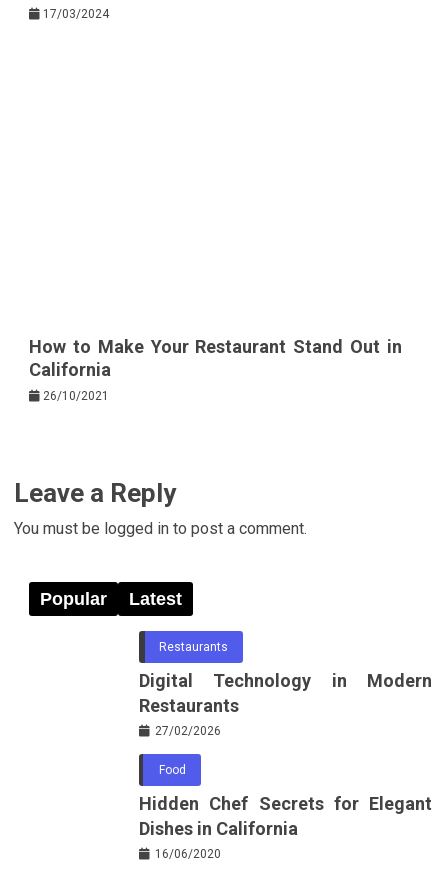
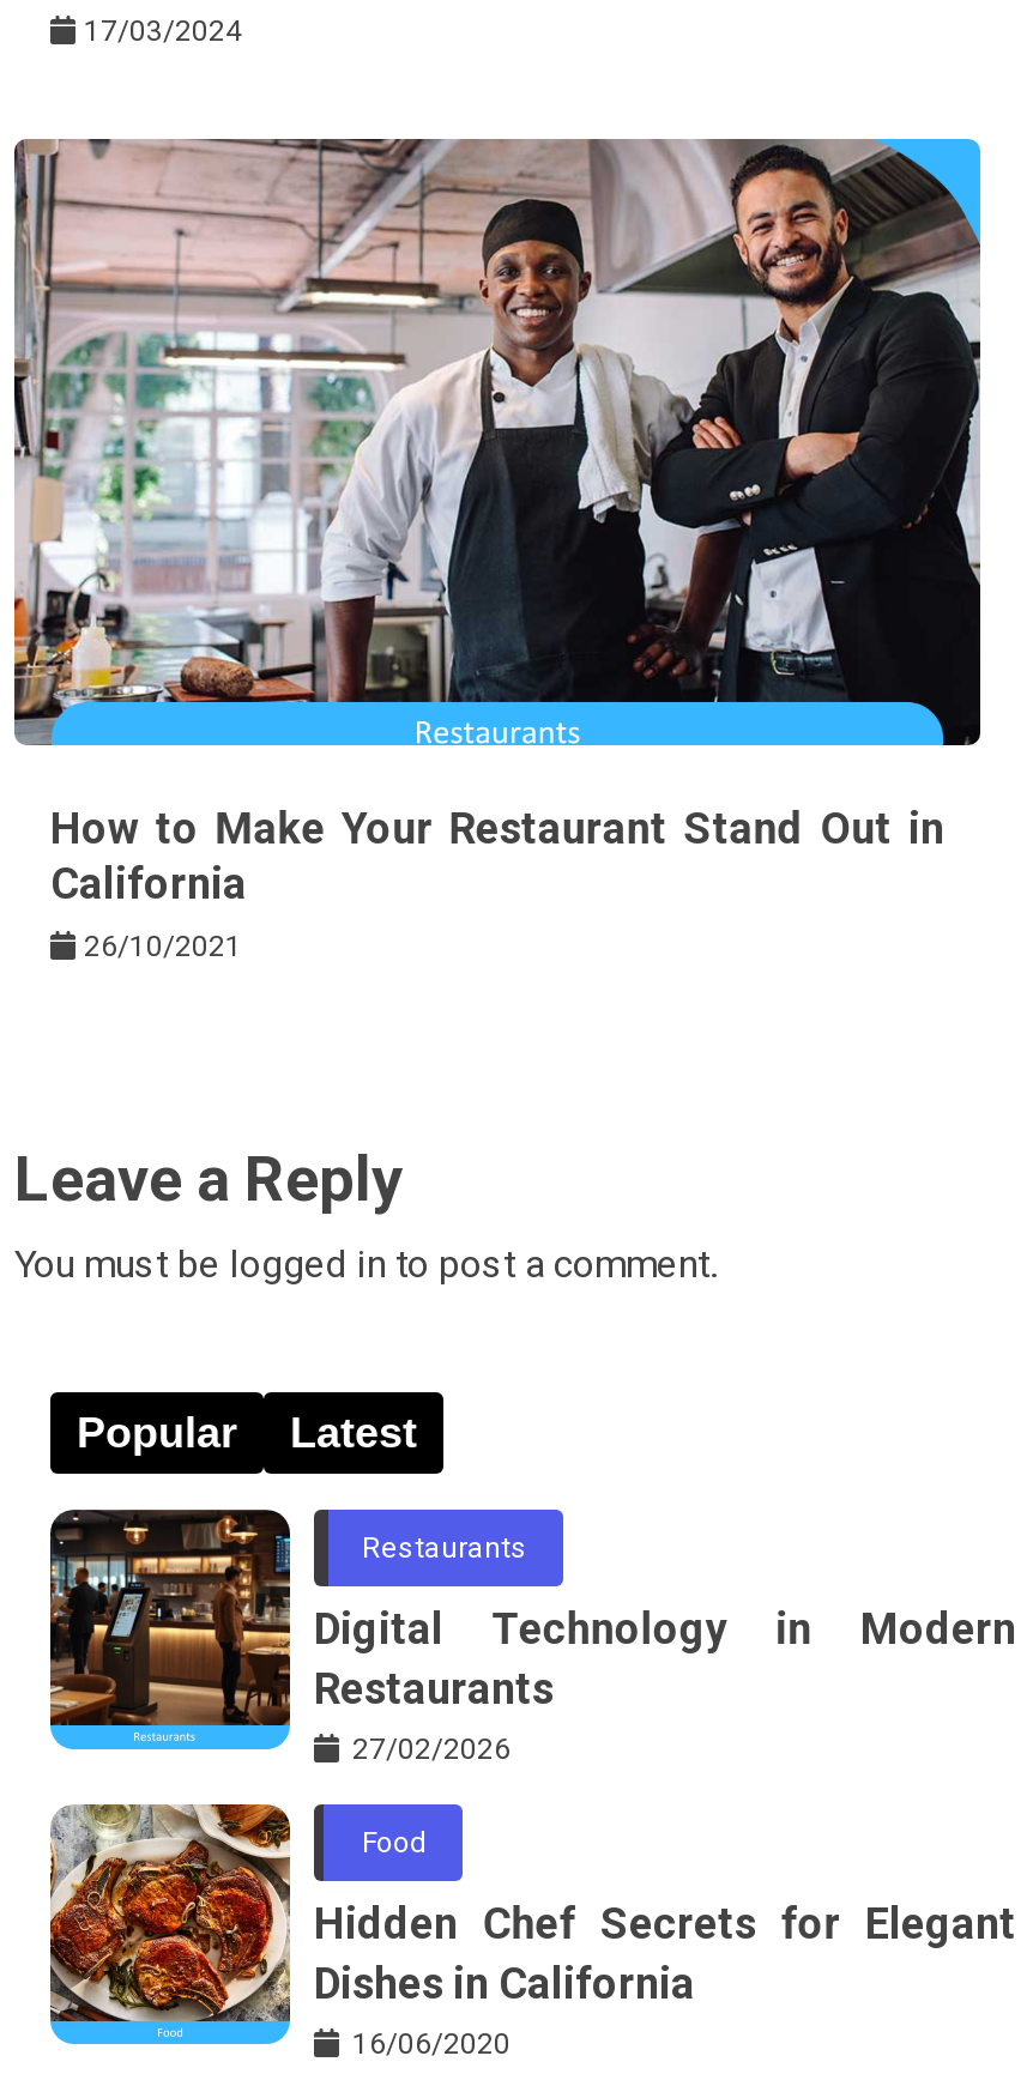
none -> [12,137,983,748] [image]
none -> [48,1507,292,1752] [image]
none -> [48,1802,292,2046] [image]

